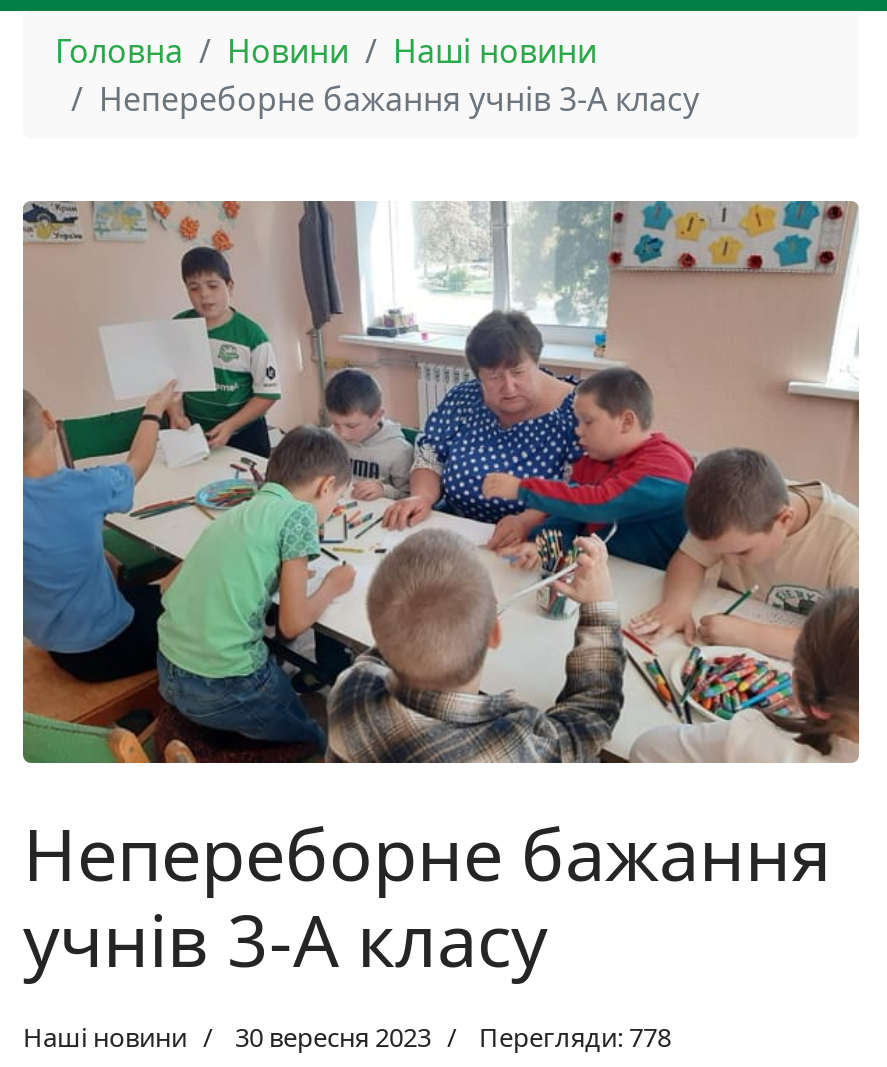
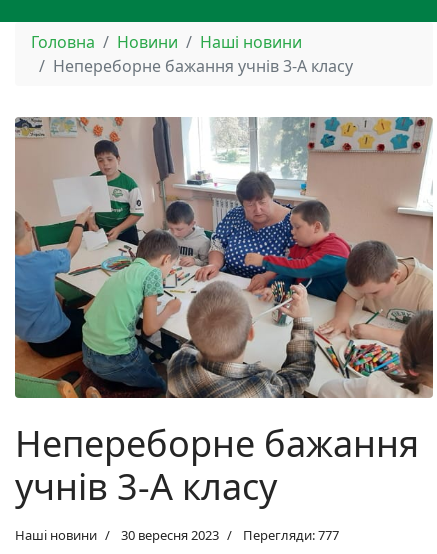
[23,1020,671,1056] Наші новини 30 вересня 2023 Перегляди: 778 -> [15,526,339,544] Наші новини 30 вересня 2023 Перегляди: 777

